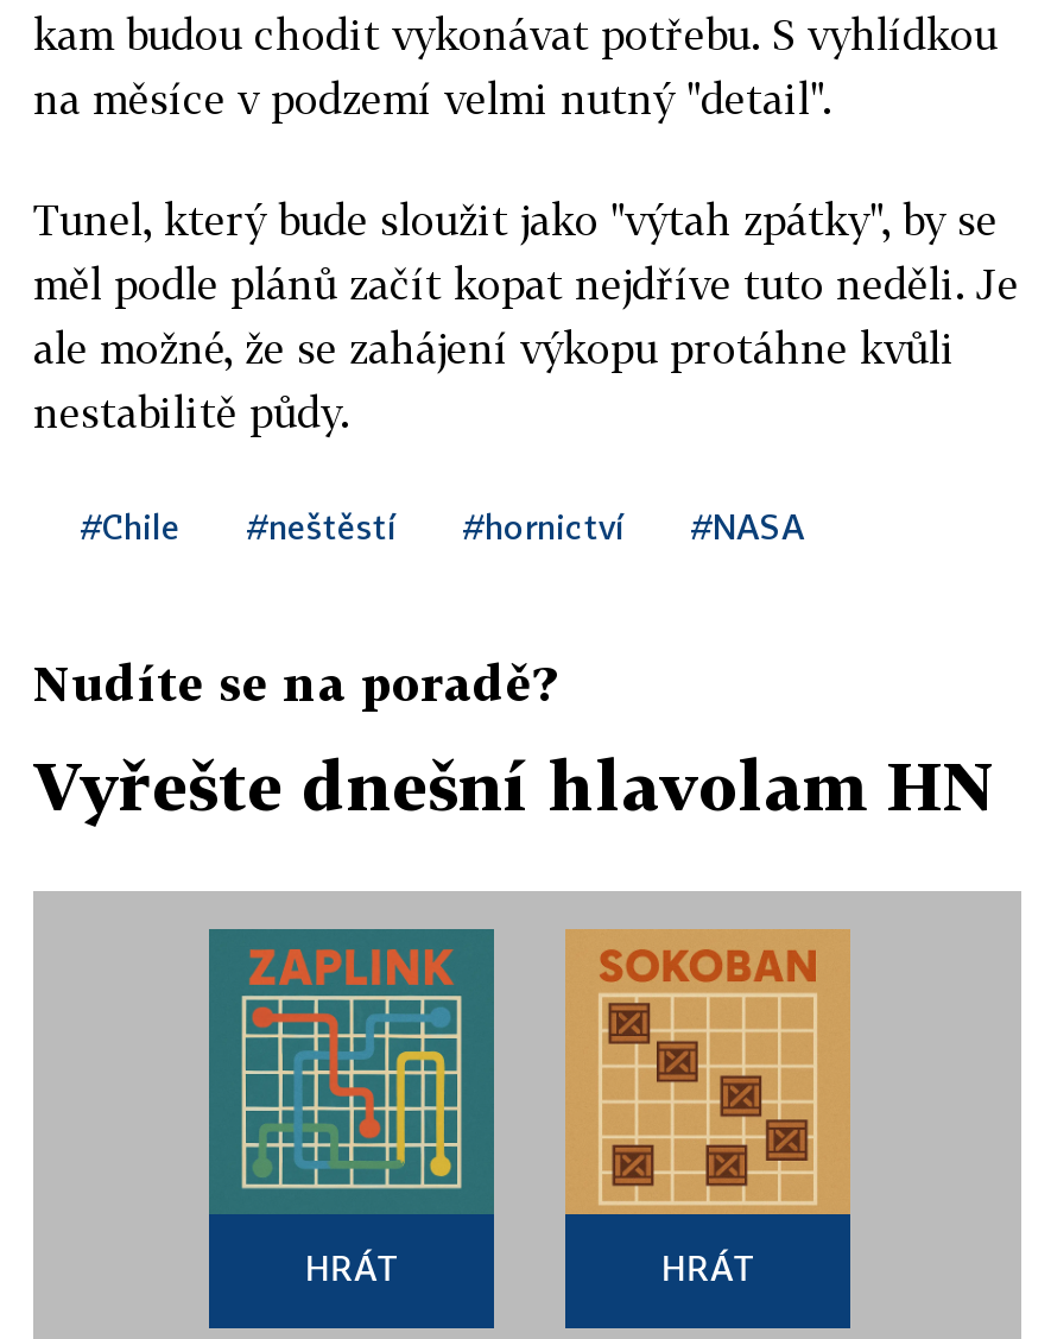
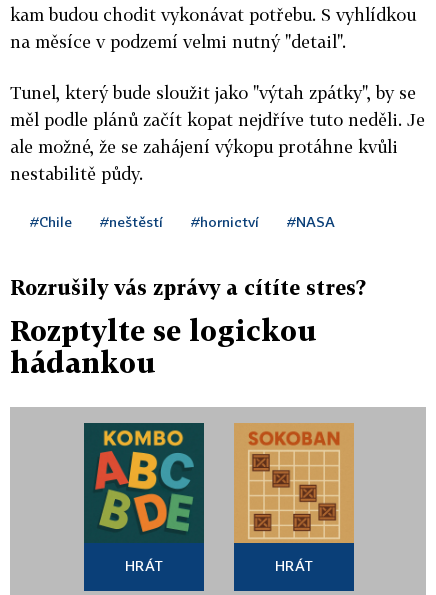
[33,653,556,710] Nudíte se na poradě? -> [10,275,366,299] Rozrušily vás zprávy a cítíte stres?
[33,746,995,825] Vyřešte dnešní hlavolam HN -> [10,314,317,379] Rozptylte se logickou | hádankou
[209,929,494,1214] [image] -> [85,424,203,543] [image]

